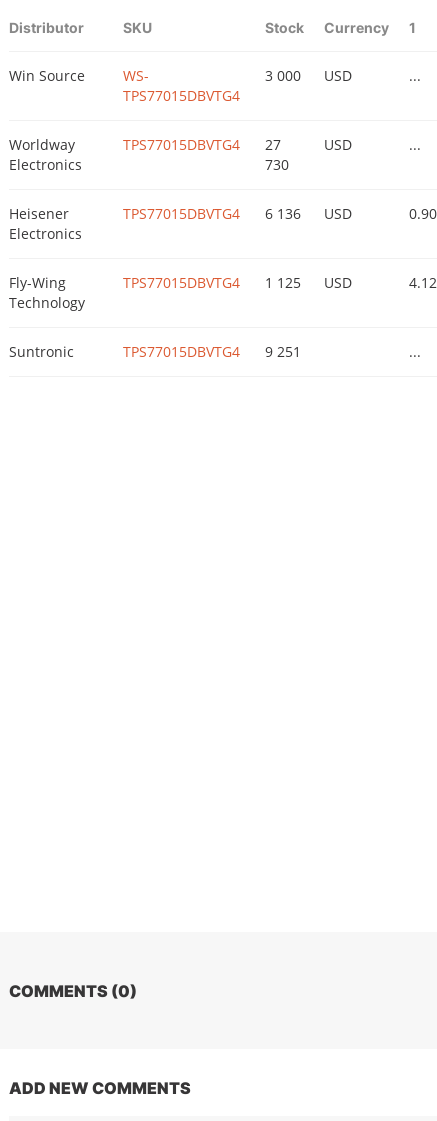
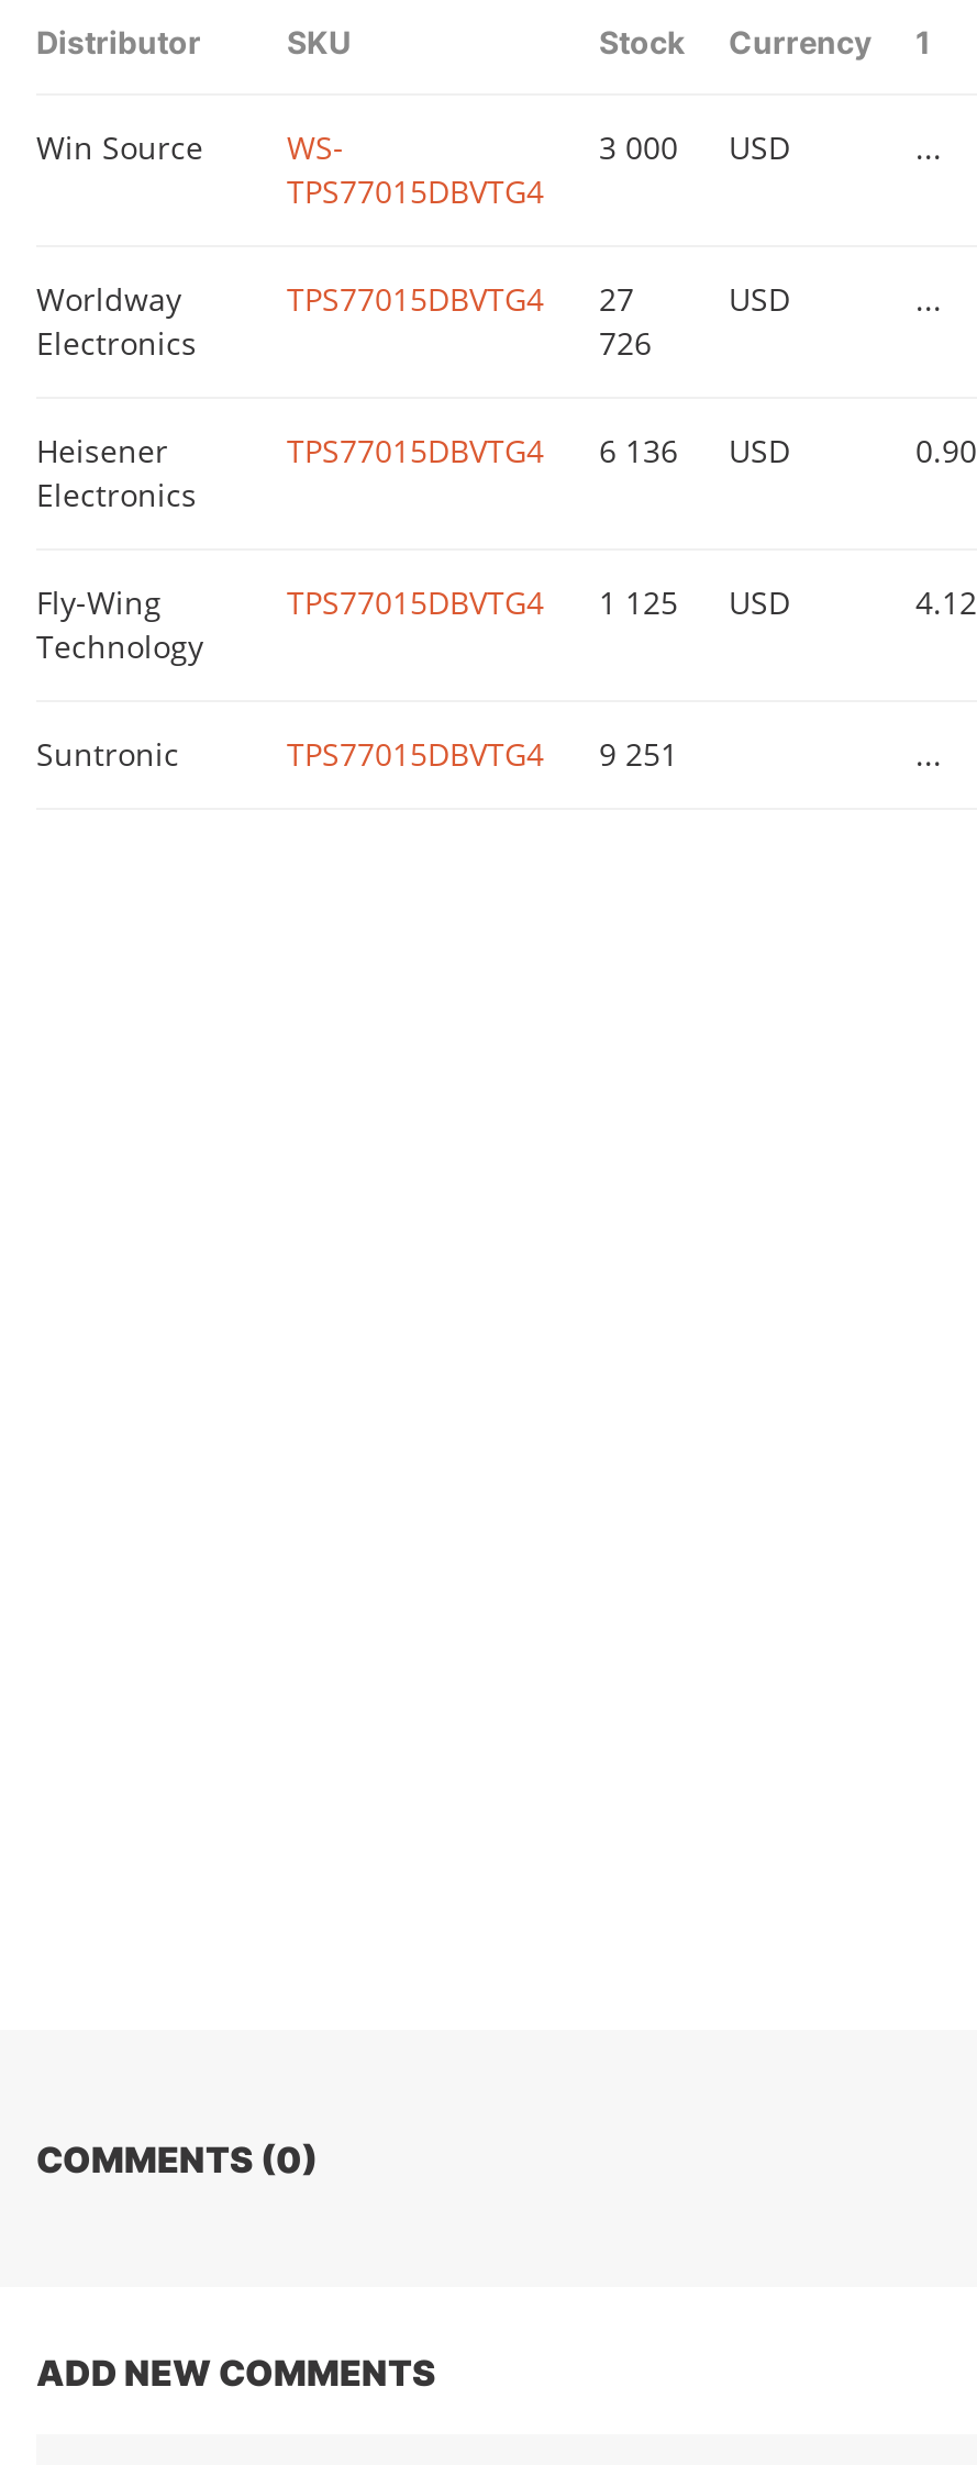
[265,155,289,174] 730 -> [599,321,652,363] 726

